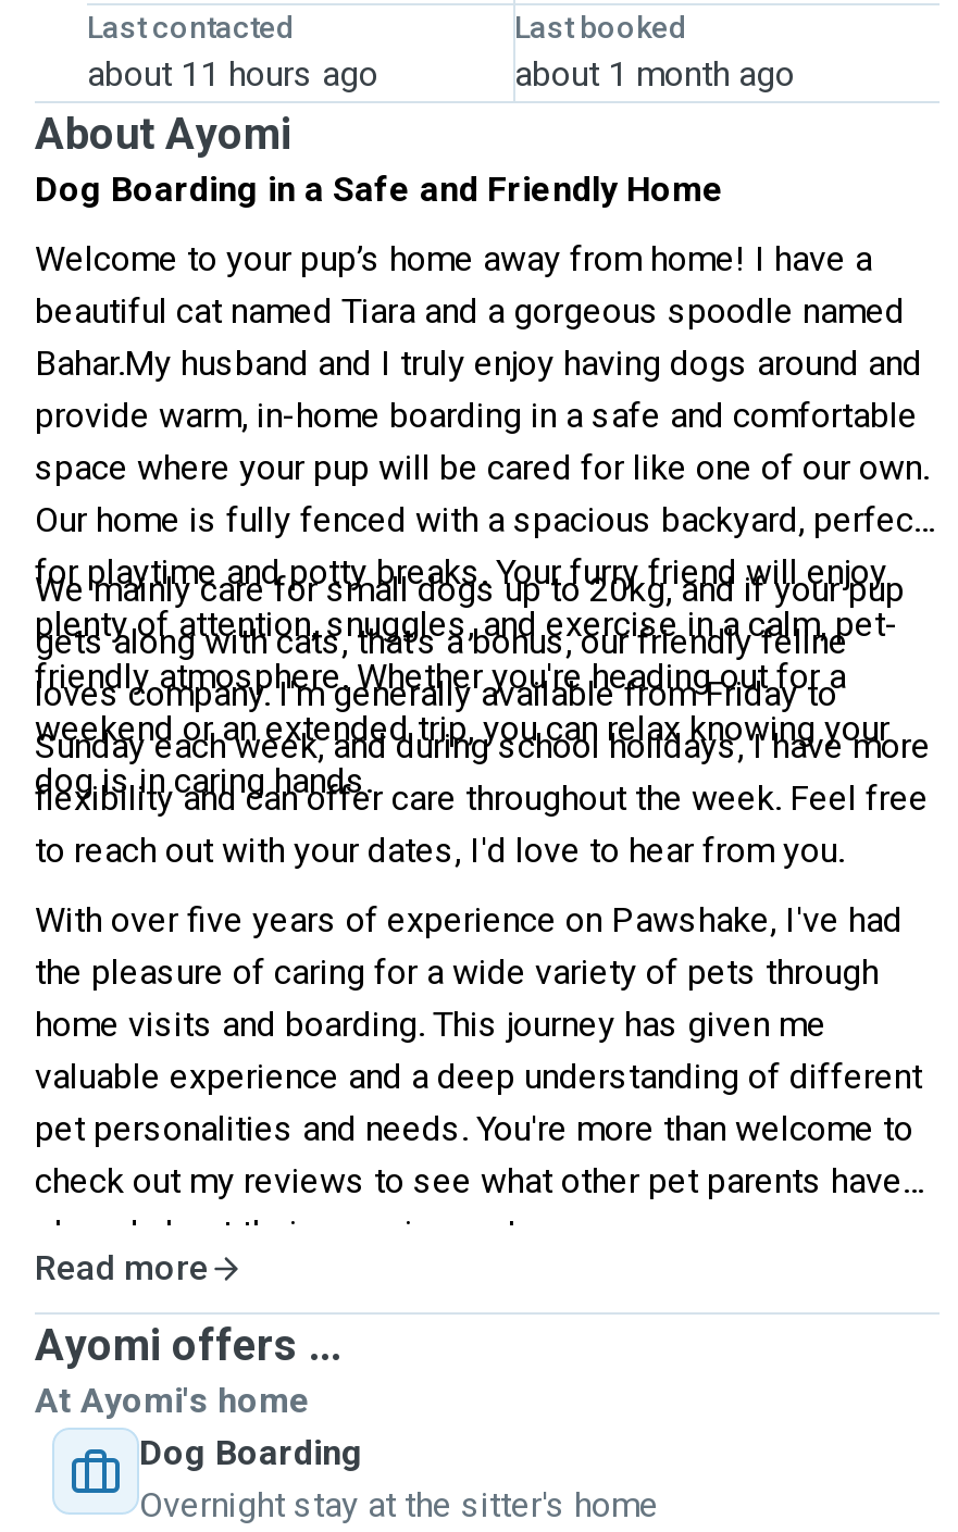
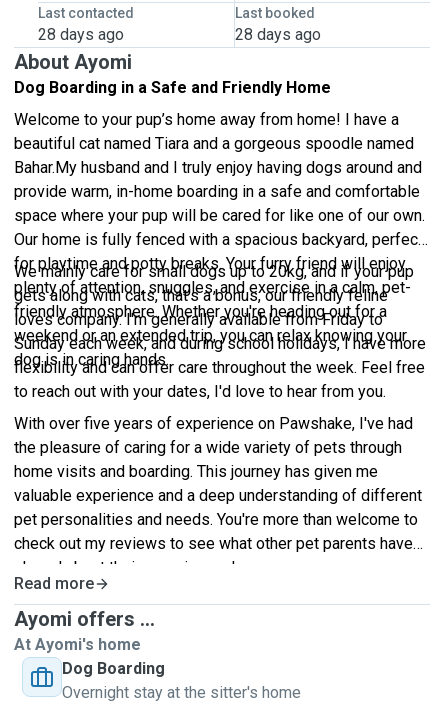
[87,53,378,95] about 11 hours ago -> [38,25,124,44] 28 days ago
[514,53,795,95] about 1 month ago -> [234,25,320,44] 28 days ago

